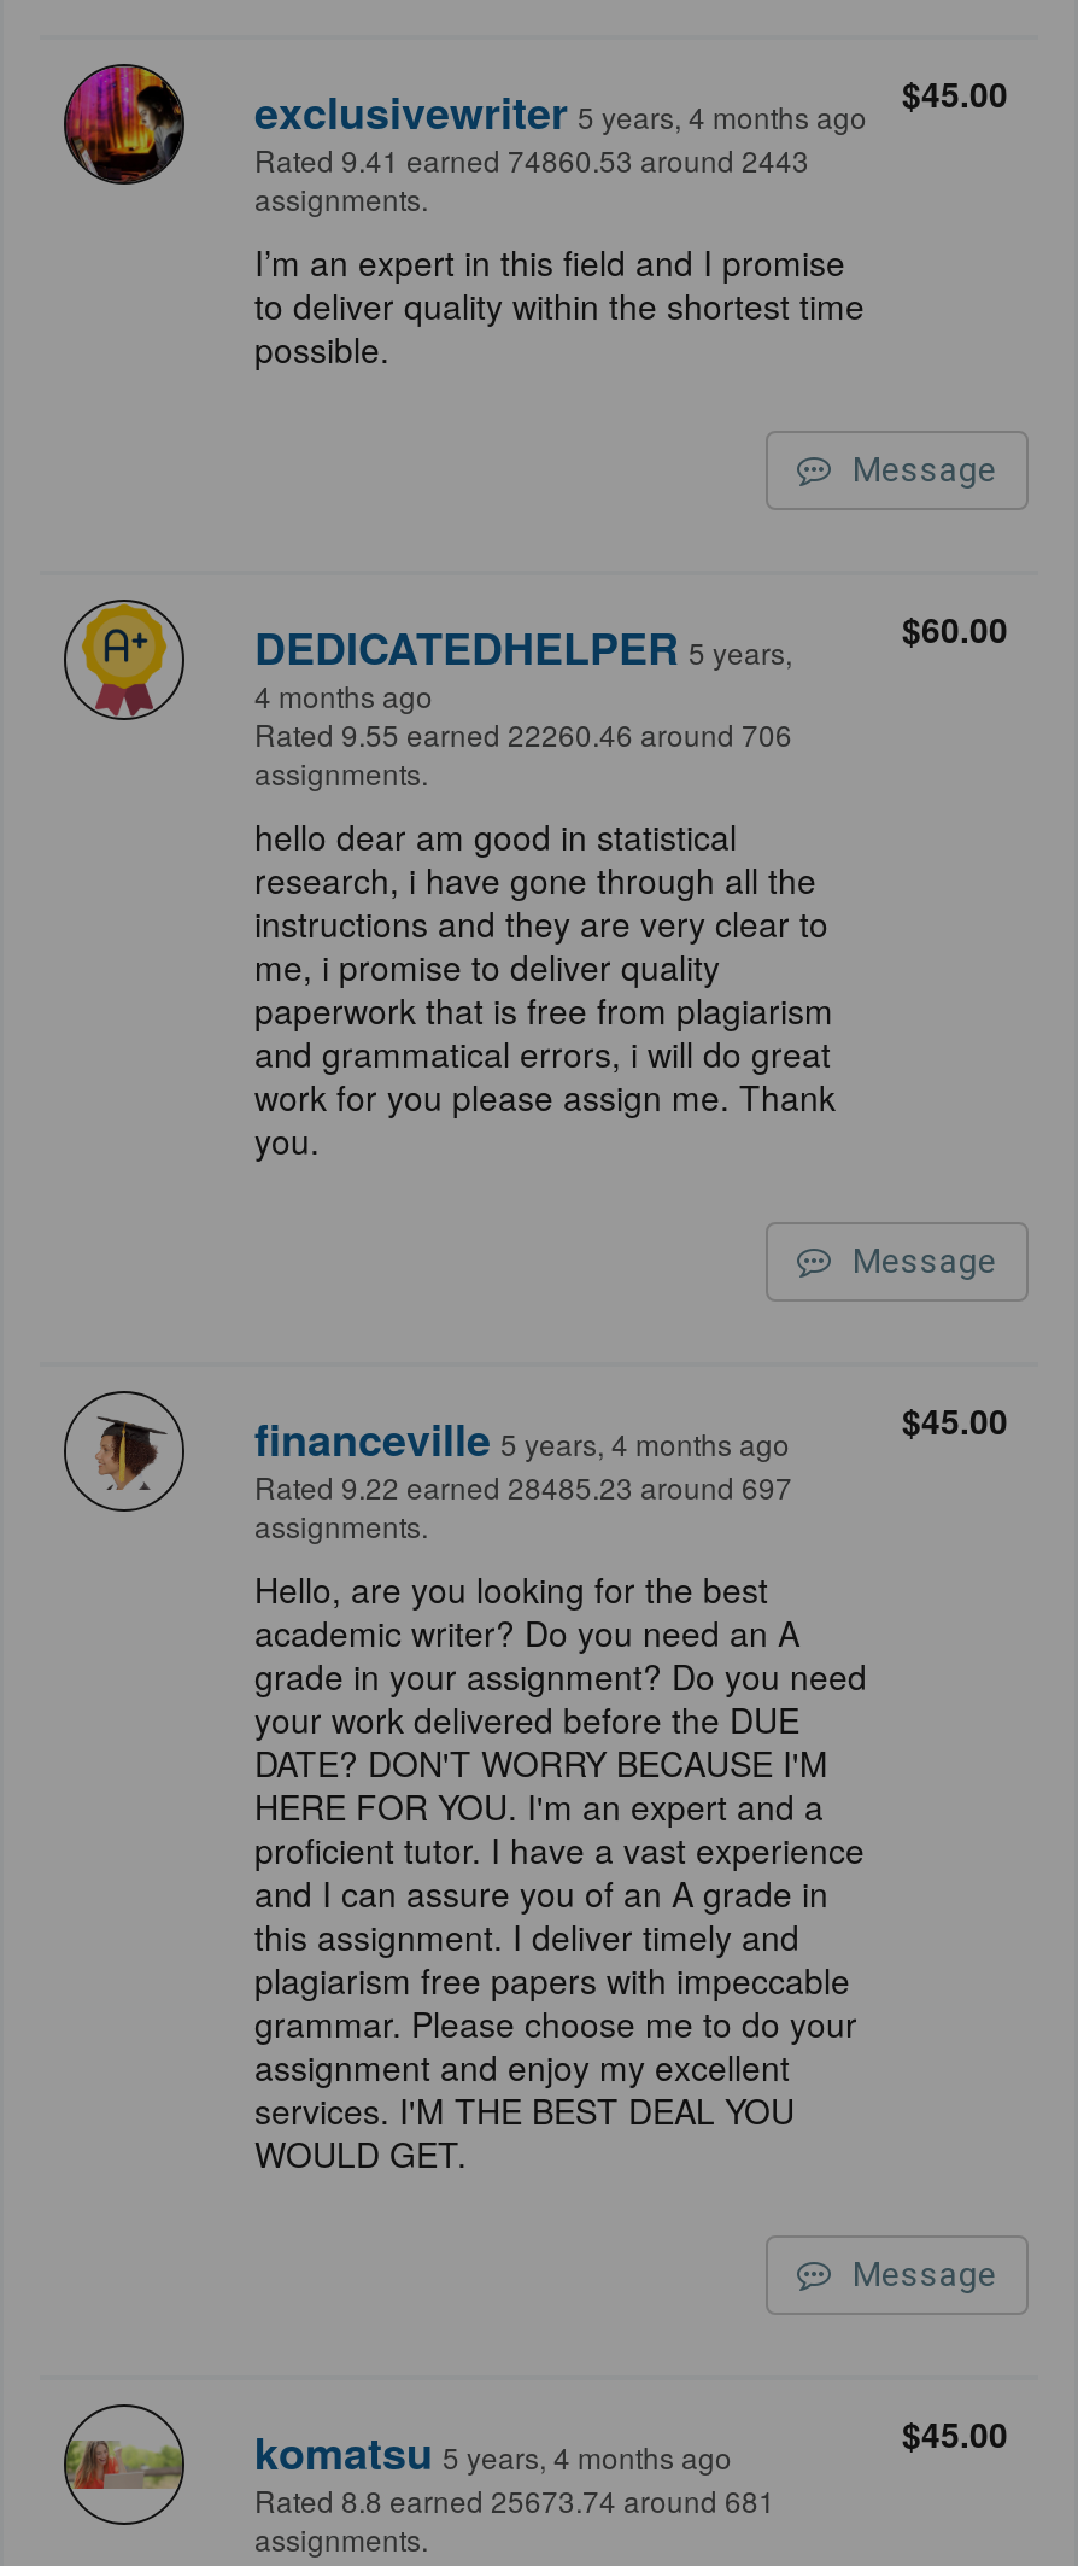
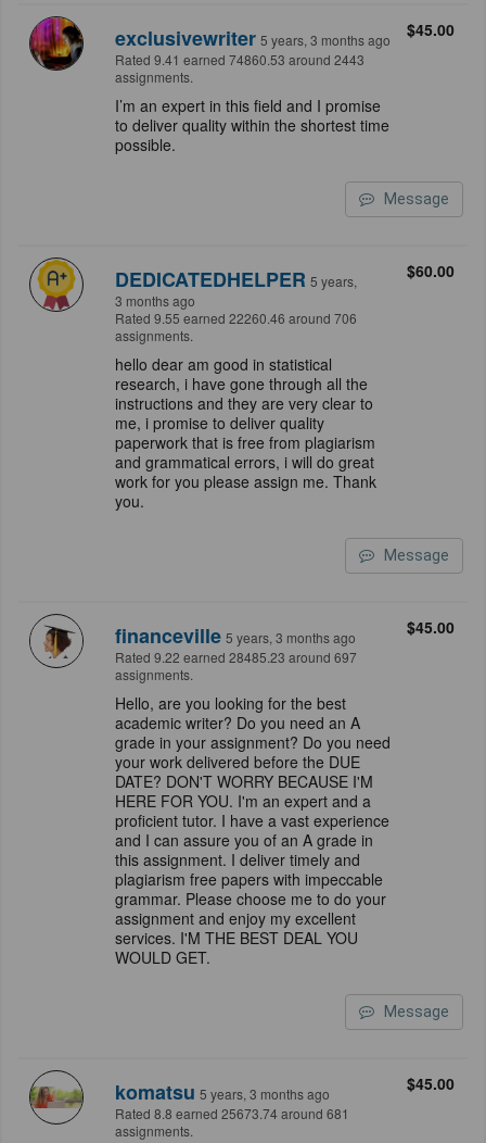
[254,81,867,144] exclusivewriter 5 years, 4 months ago -> [115,24,391,52] exclusivewriter 5 years, 3 months ago
[254,674,433,715] 4 months ago -> [115,291,195,310] 3 months ago
[254,1408,790,1471] financeville 5 years, 4 months ago -> [115,621,356,650] financeville 5 years, 3 months ago
[254,2421,732,2484] komatsu 5 years, 4 months ago -> [115,1078,330,1106] komatsu 5 years, 3 months ago

